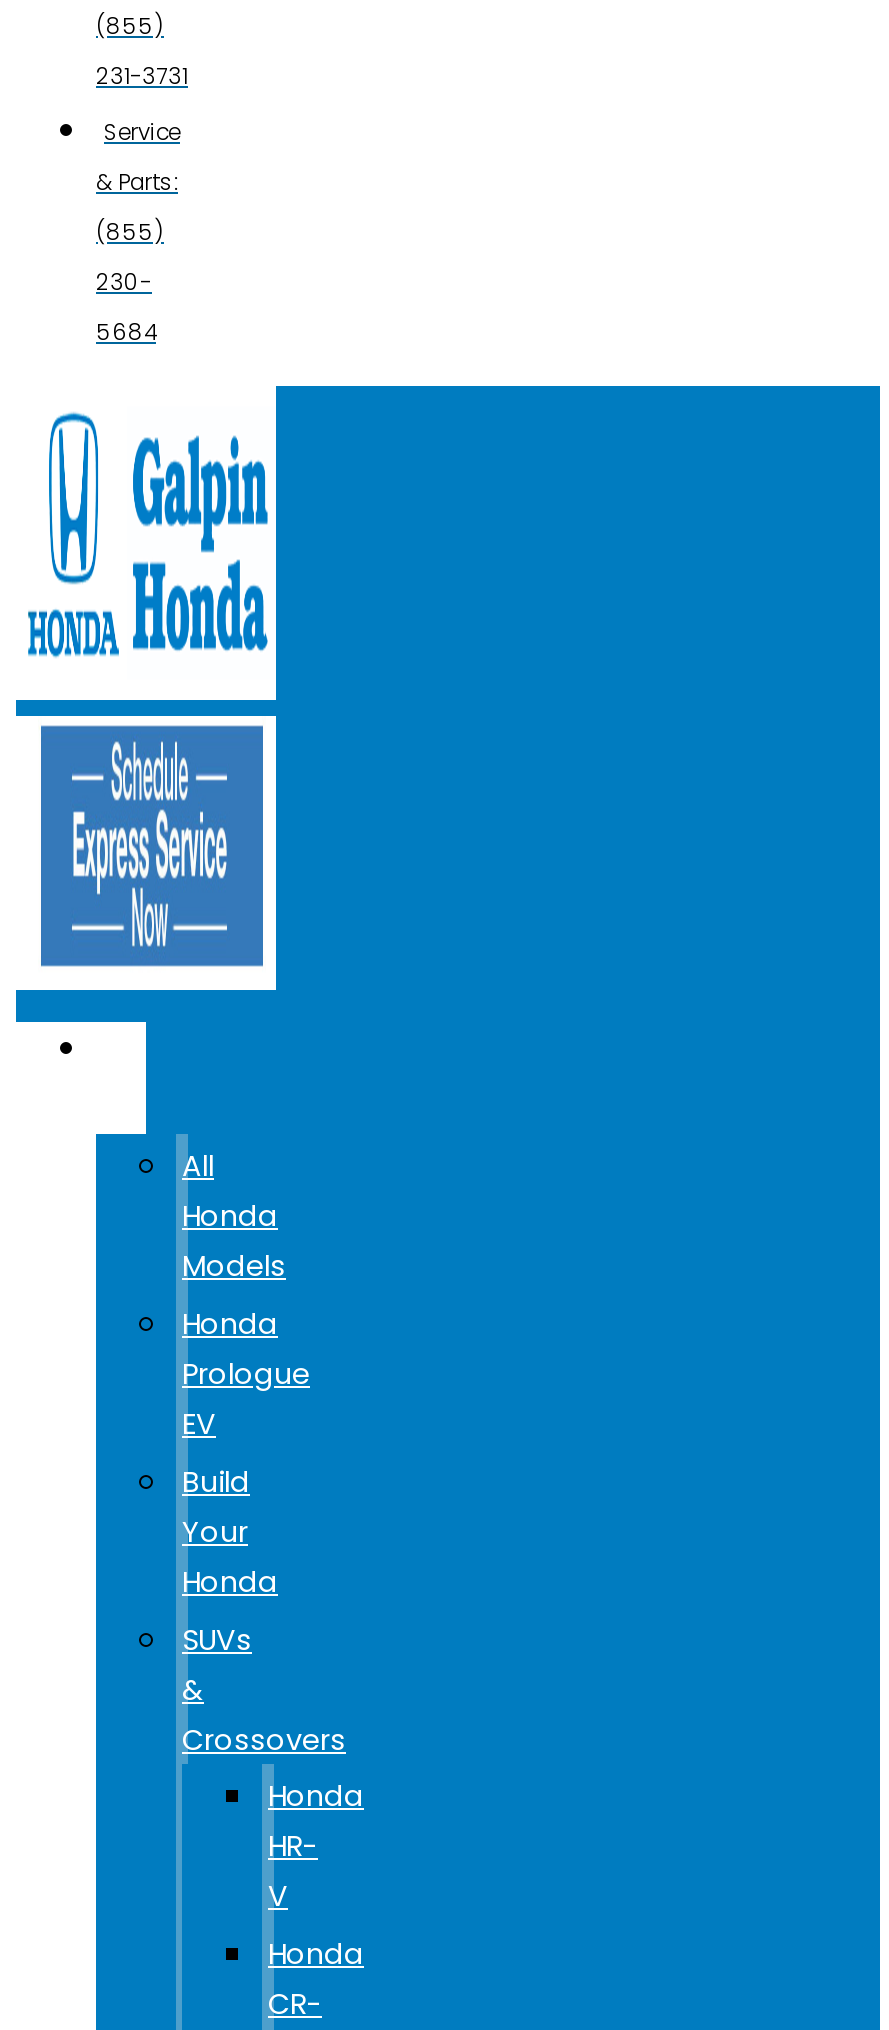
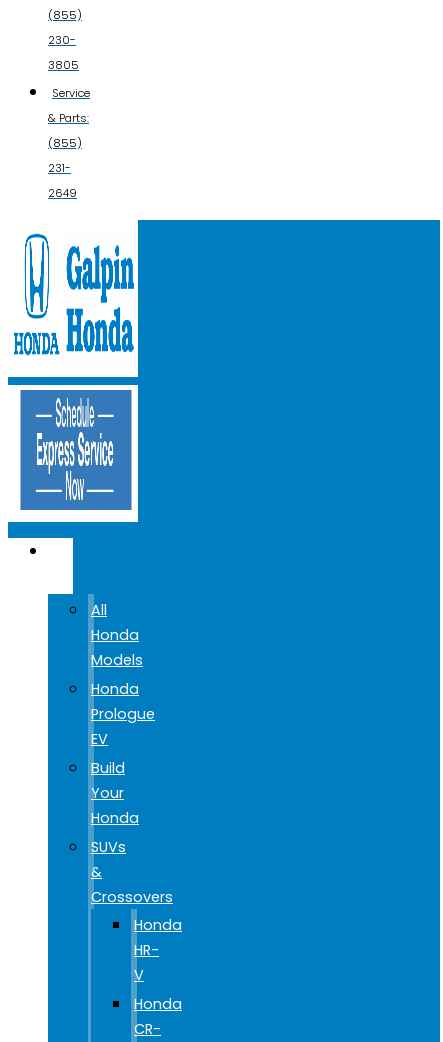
[96,60,188,92] 231-3731 -> [48,32,79,73] 230- | 3805
[96,266,152,298] 230- -> [48,160,71,176] 231-
[96,316,156,348] 5684 -> [48,185,77,201] 2649

